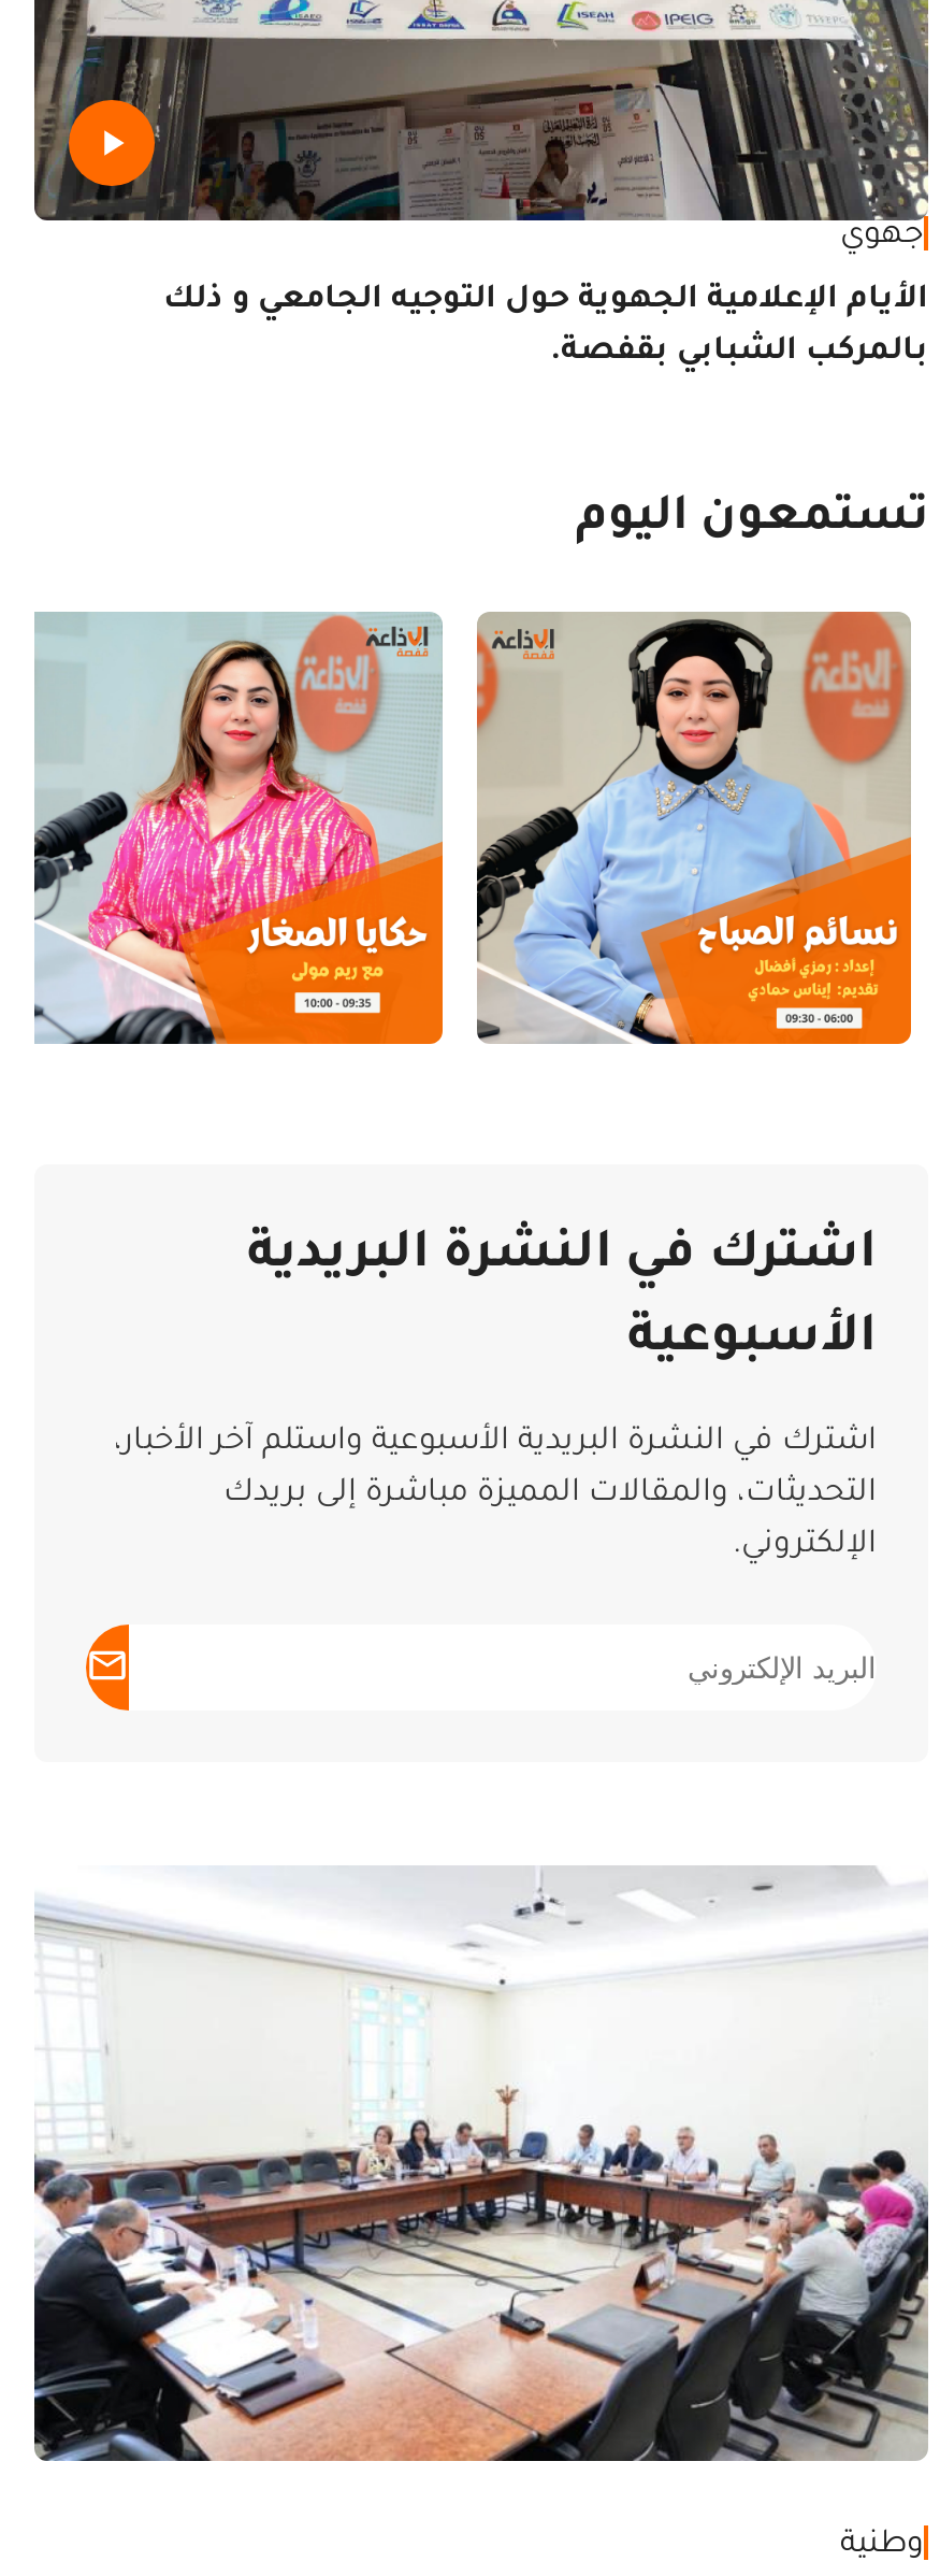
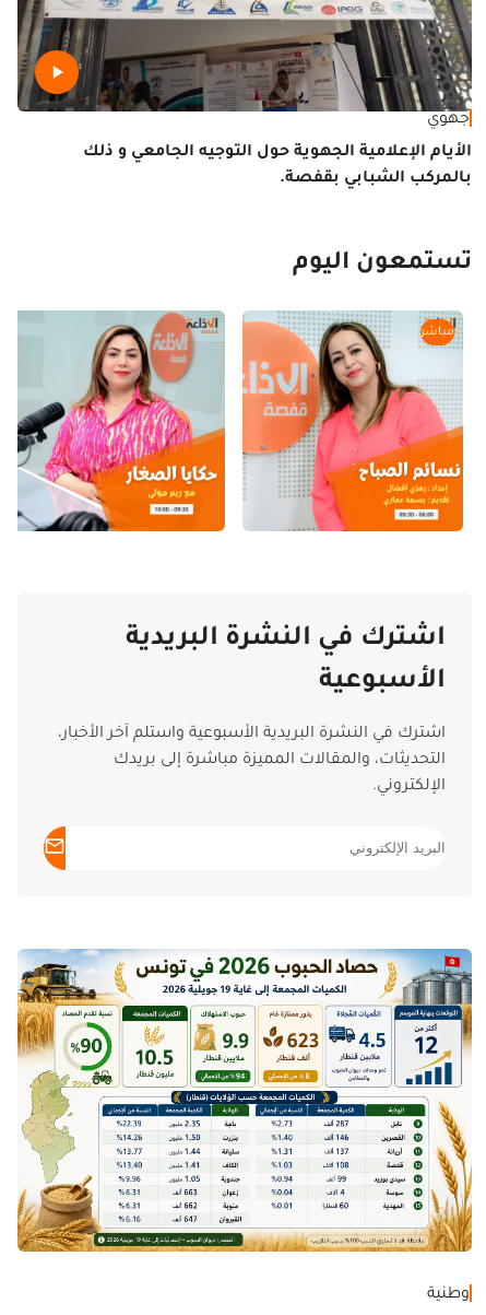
none -> [420,326,454,339] مباشر
[475,611,911,1047] [image] -> [241,310,462,532] [image]
[32,1866,930,2464] [image] -> [16,948,473,1253] [image]

